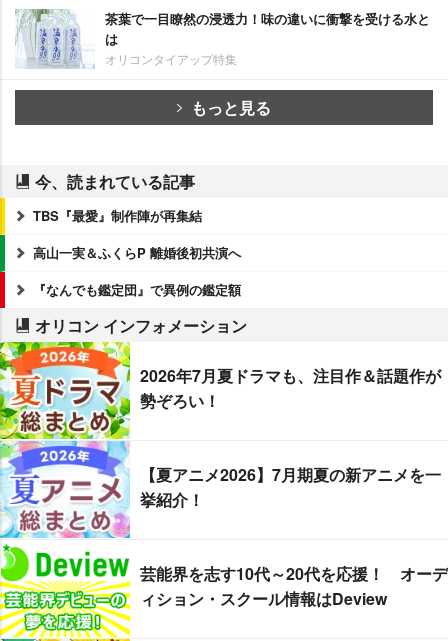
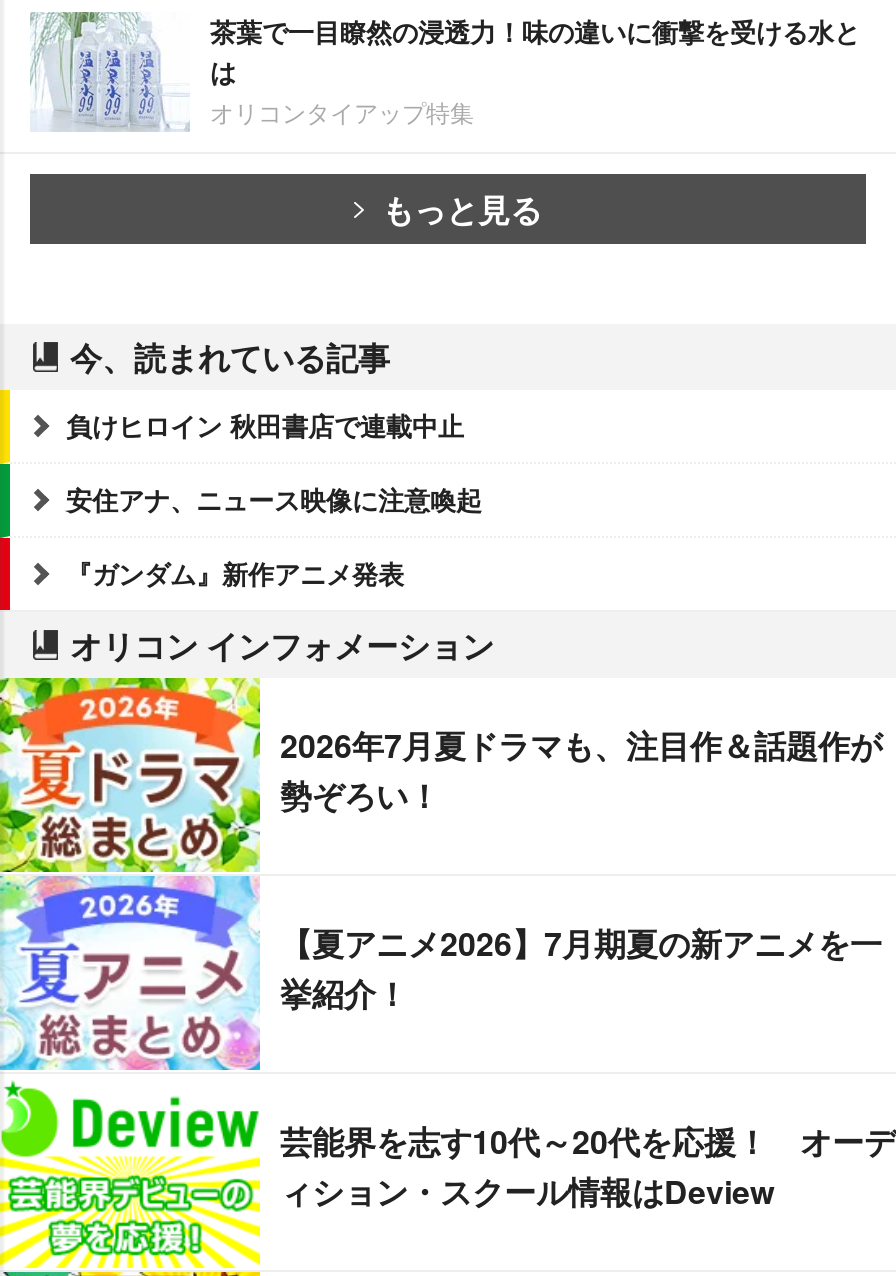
[33,206,202,225] TBS『最愛』制作陣が再集結 -> [66,406,464,444] 負けヒロイン 秋田書店で連載中止
[33,243,241,262] 高山一実＆ふくらP 離婚後初共演へ -> [66,480,482,518] 安住アナ、ニュース映像に注意喚起
[33,280,241,299] 『なんでも鑑定団』で異例の鑑定額 -> [66,554,404,592] 『ガンダム』新作アニメ発表

